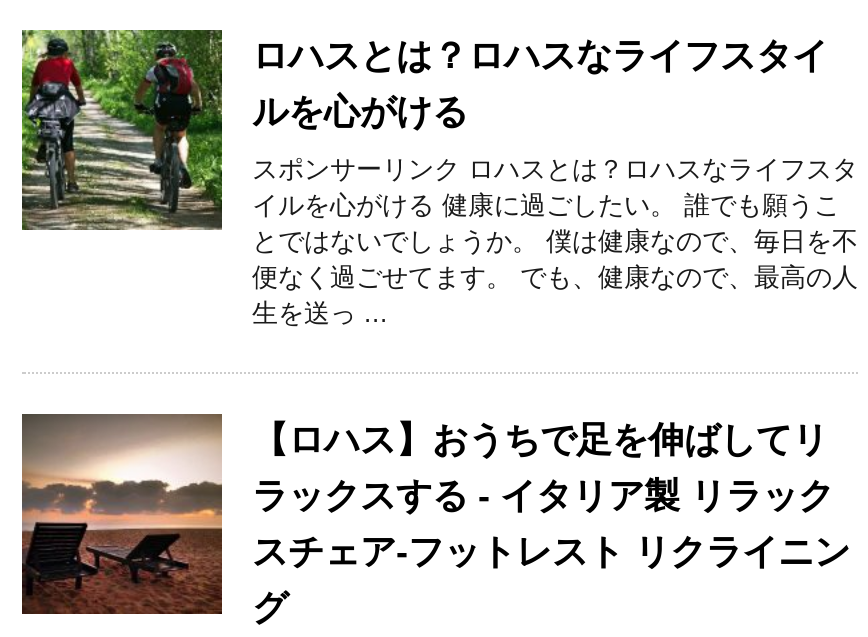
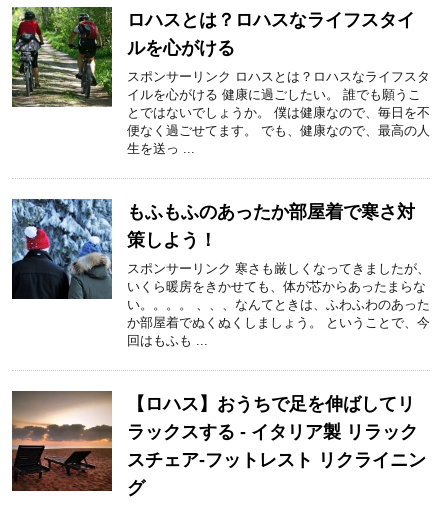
none -> [11,198,430,348] [image] | もふもふのあったか部屋着で寒さ対 | 策しよう！ | スポンサーリンク 寒さも厳しくなってきましたが、 | いくら暖房をきかせても、体が芯からあったまらな | い。。。。 、、、なんてときは、ふわふわのあった | か部屋着でぬくぬくしましょう。 ということで、今 | 回はもふも ...

